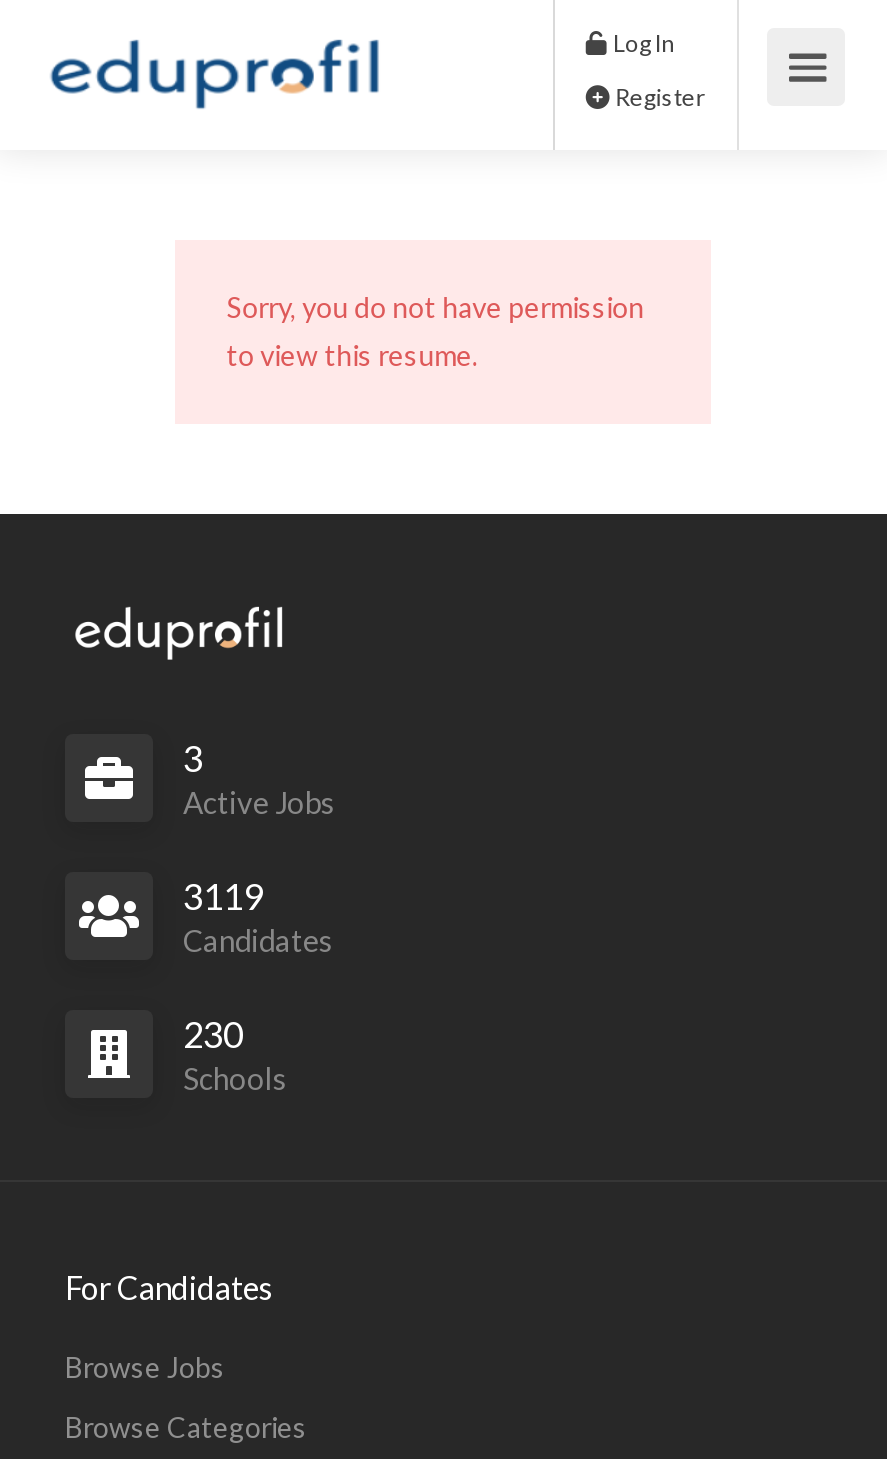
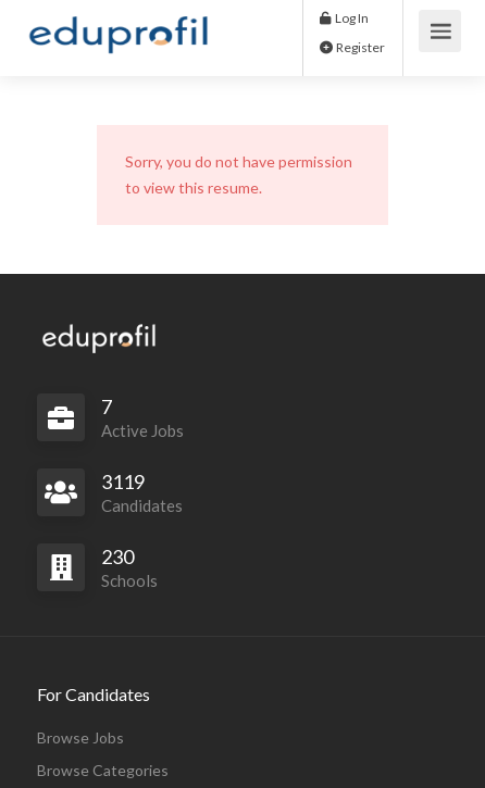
[183,736,203,780] 3 -> [101,394,112,418] 7

